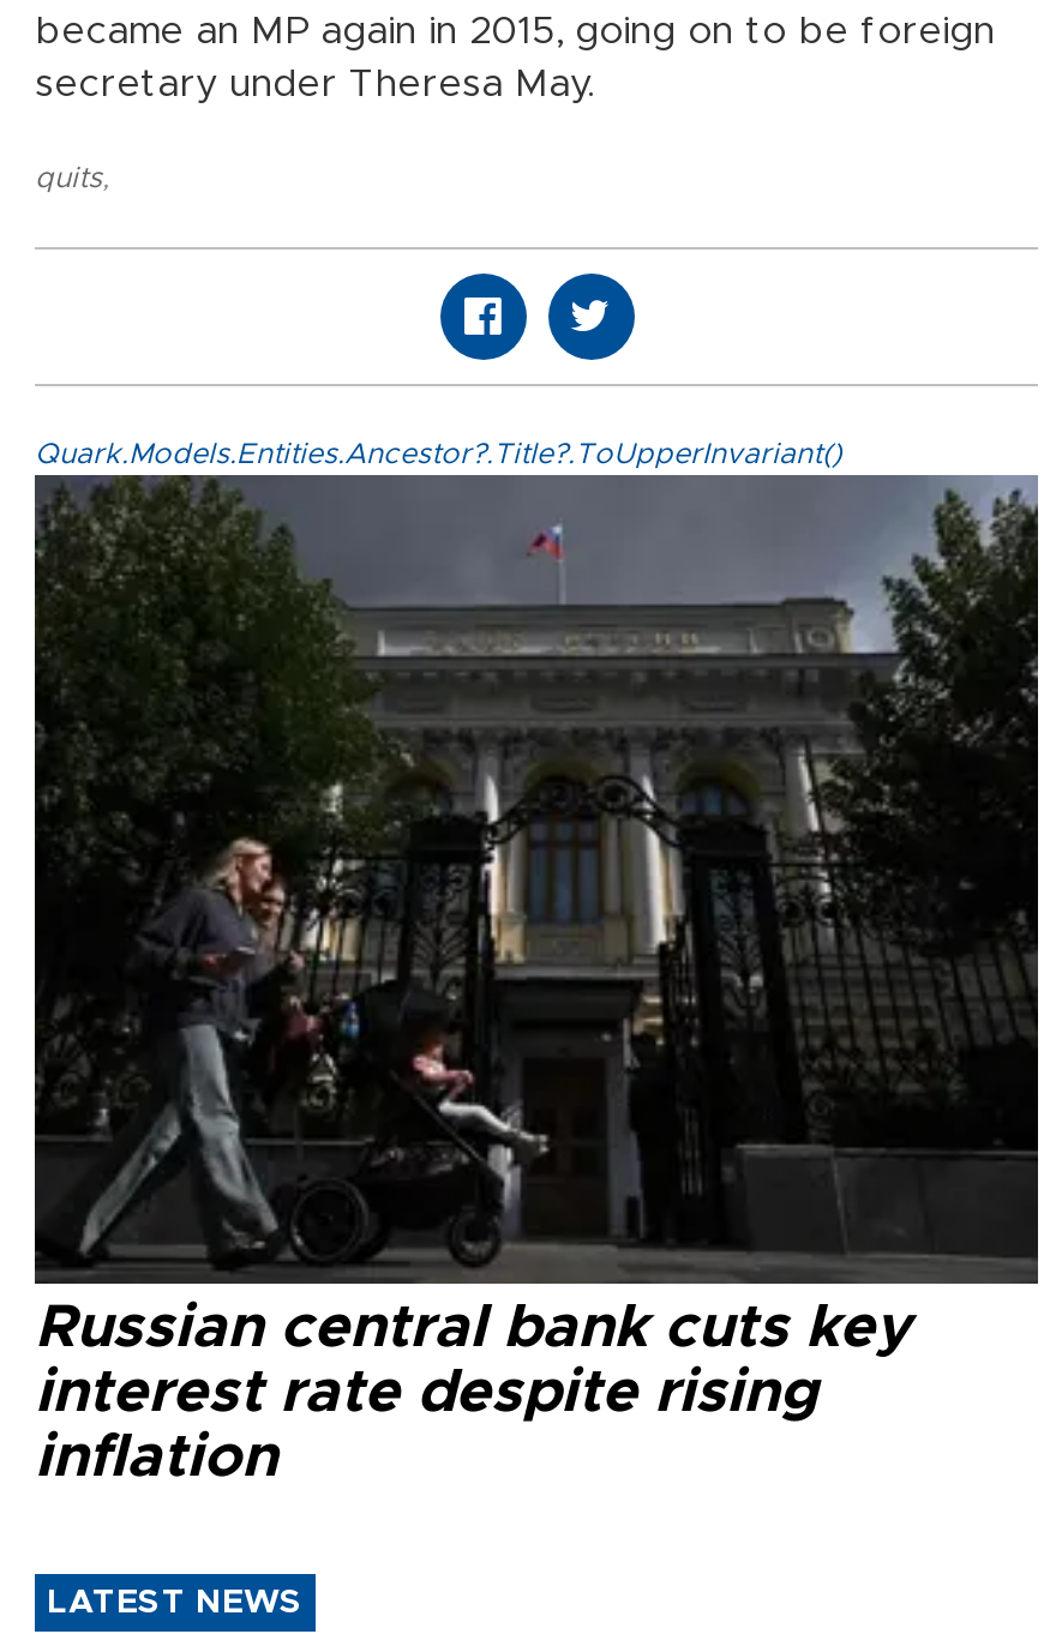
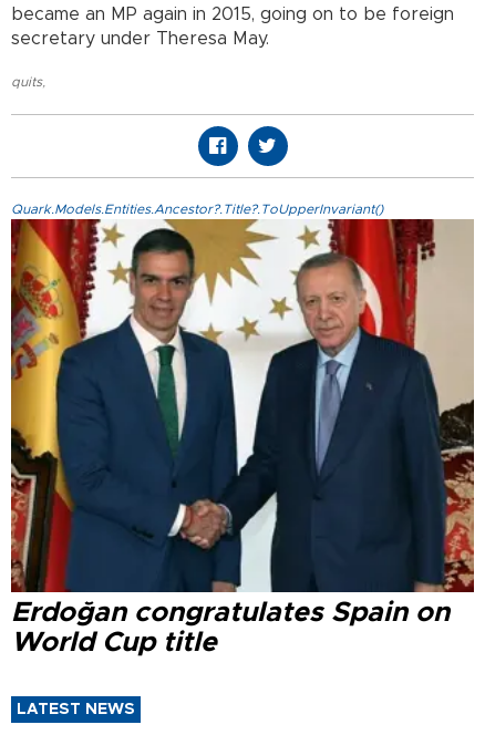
[32,473,1040,1487] [image] | Russian central bank cuts key | interest rate despite rising | inflation -> [10,218,475,656] [image] | Erdoğan congratulates Spain on | World Cup title

